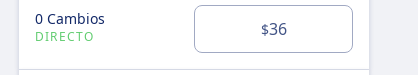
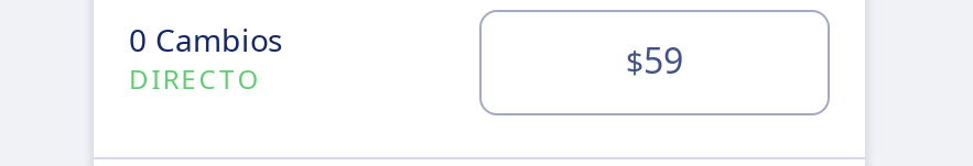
[260,17,286,39] $36 -> [626,36,683,85] $59

